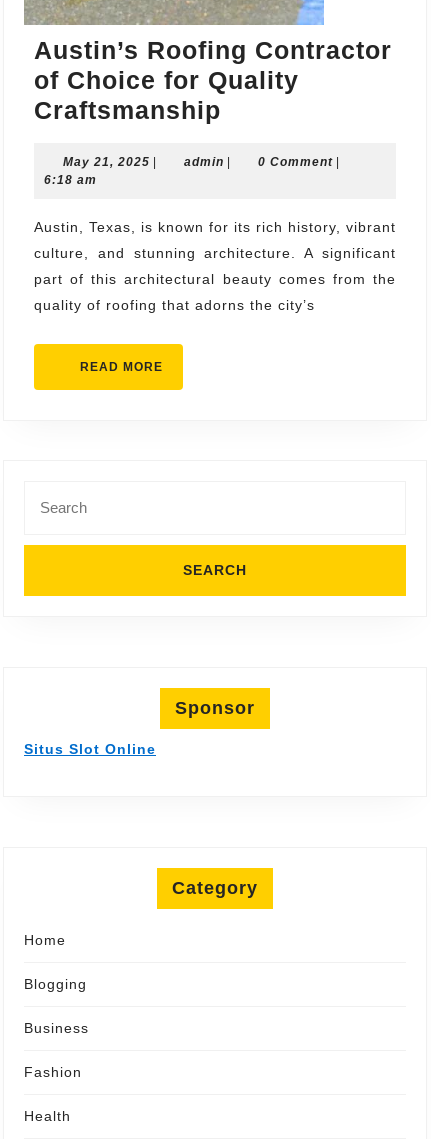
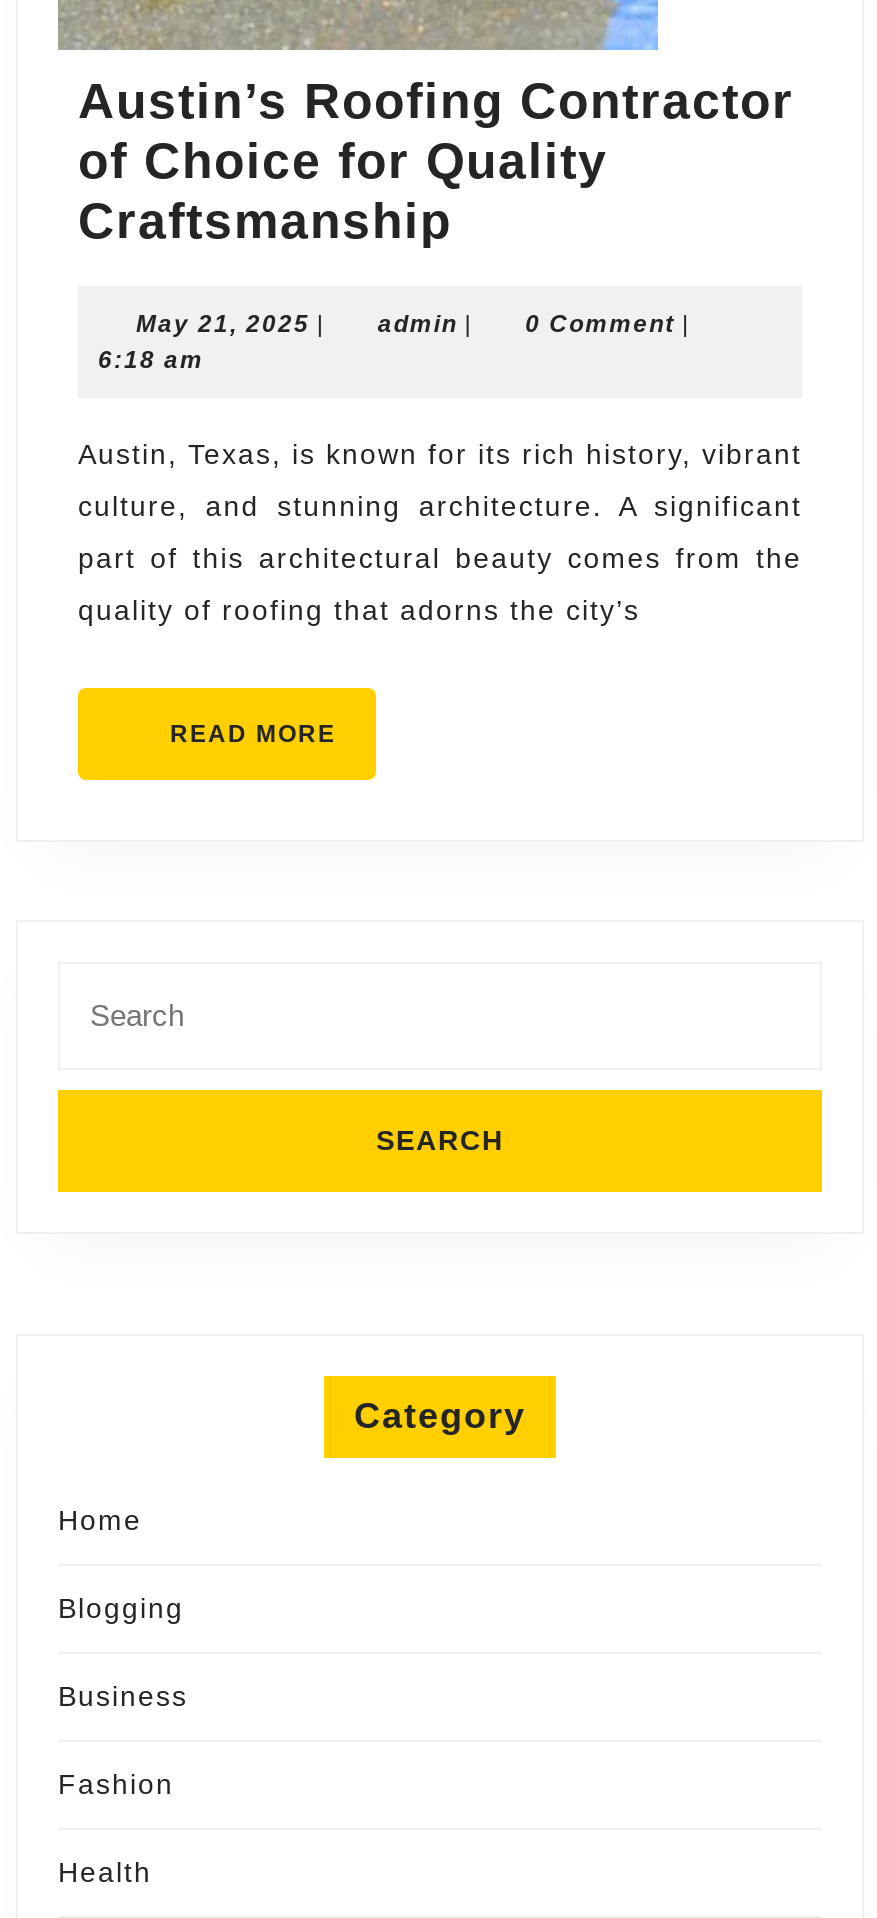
[24,698,255,757] Sponsor | Situs Slot Online -> none

